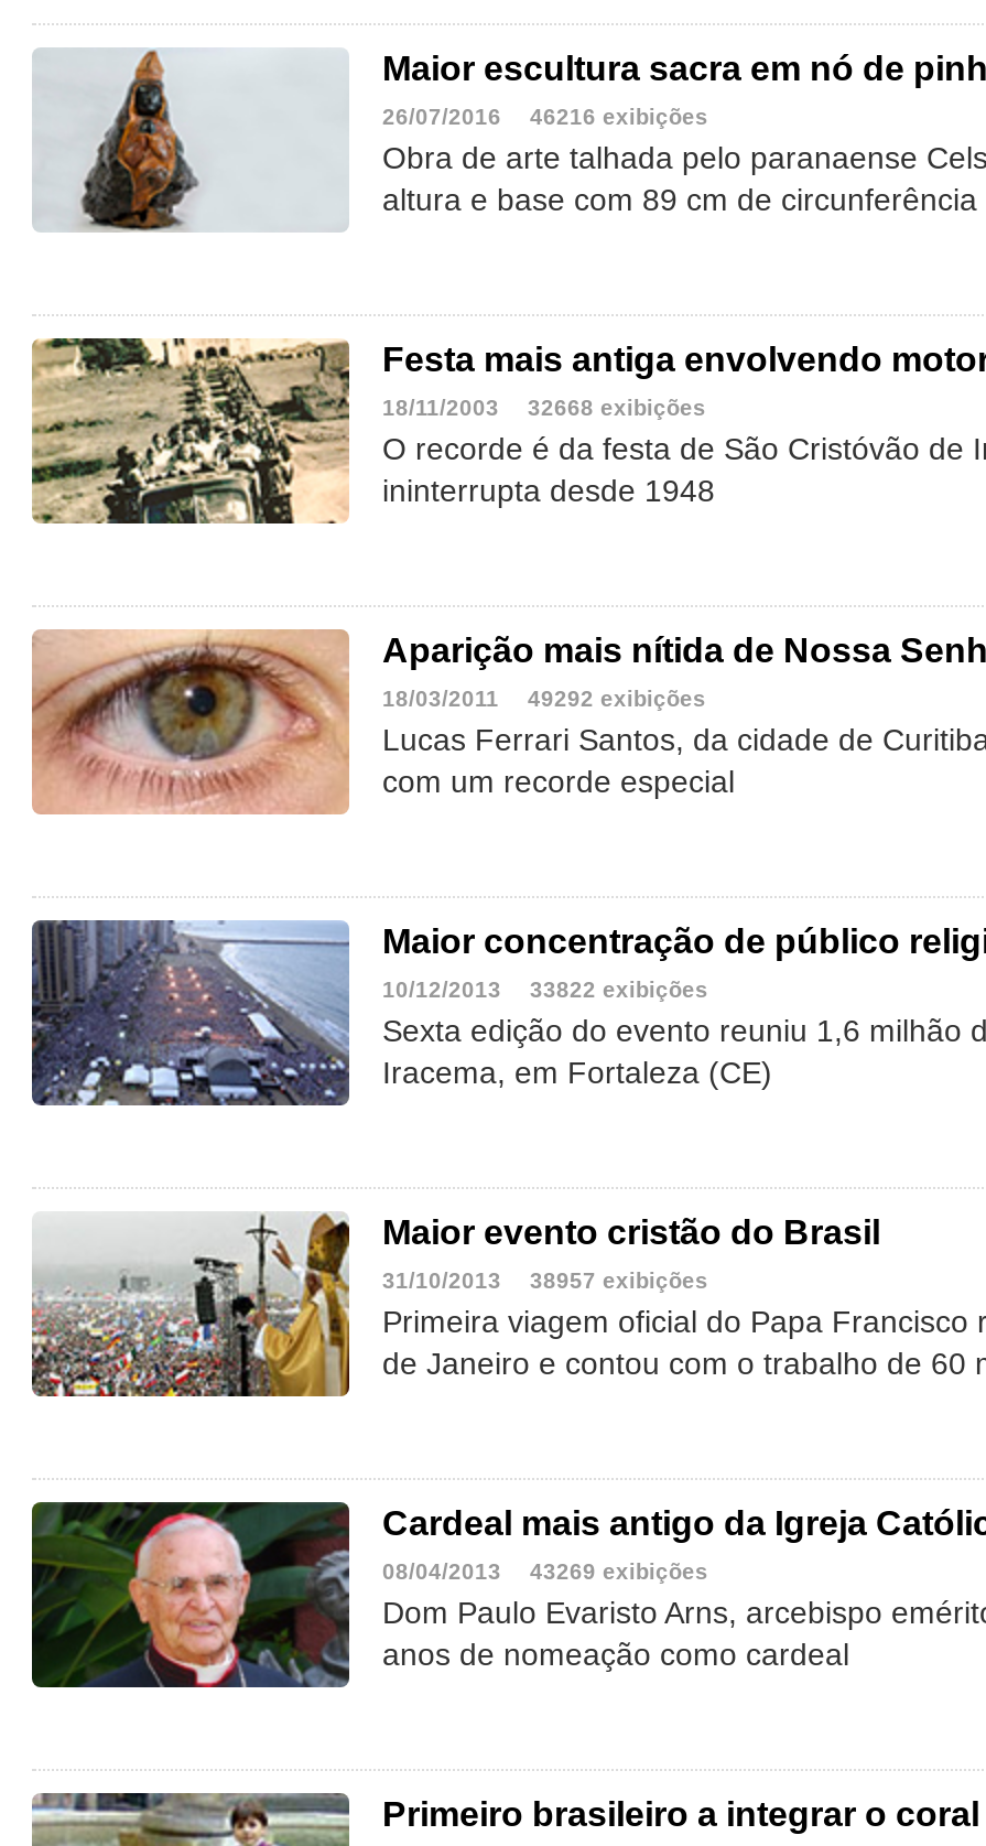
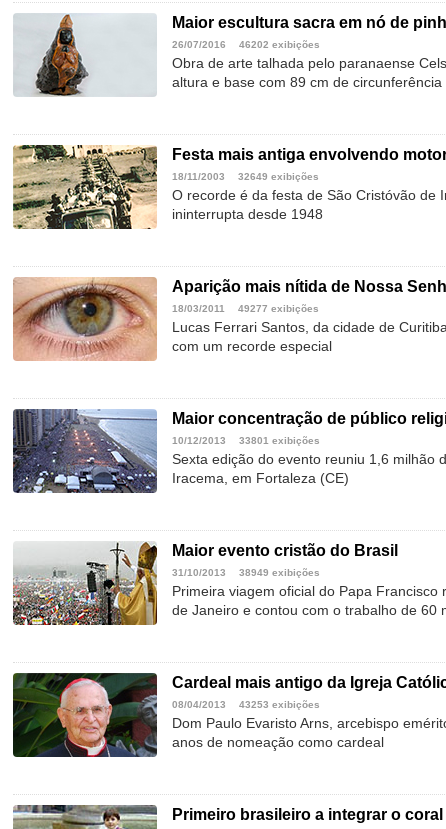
[382,106,708,130] 26/07/2016 46216 exibições -> [172,39,320,50] 26/07/2016 46202 exibições
[382,397,706,421] 18/11/2003 32668 exibições -> [172,171,319,182] 18/11/2003 32649 exibições
[382,687,706,712] 18/03/2011 49292 exibições -> [172,303,319,314] 18/03/2011 49277 exibições
[382,978,708,1003] 10/12/2013 33822 exibições -> [172,435,320,446] 10/12/2013 33801 exibições
[382,1269,708,1294] 31/10/2013 38957 exibições -> [172,567,320,578] 31/10/2013 38949 exibições
[382,1560,708,1585] 08/04/2013 43269 exibições -> [172,699,320,710] 08/04/2013 43253 exibições

